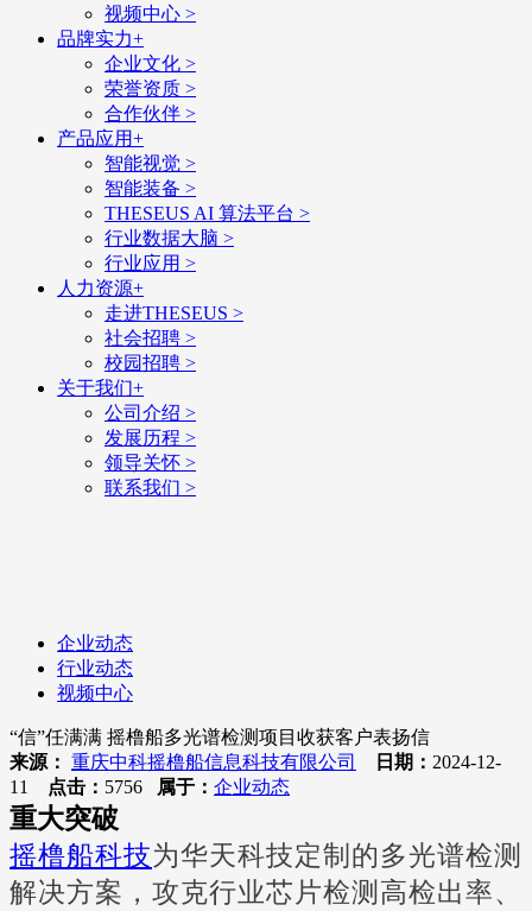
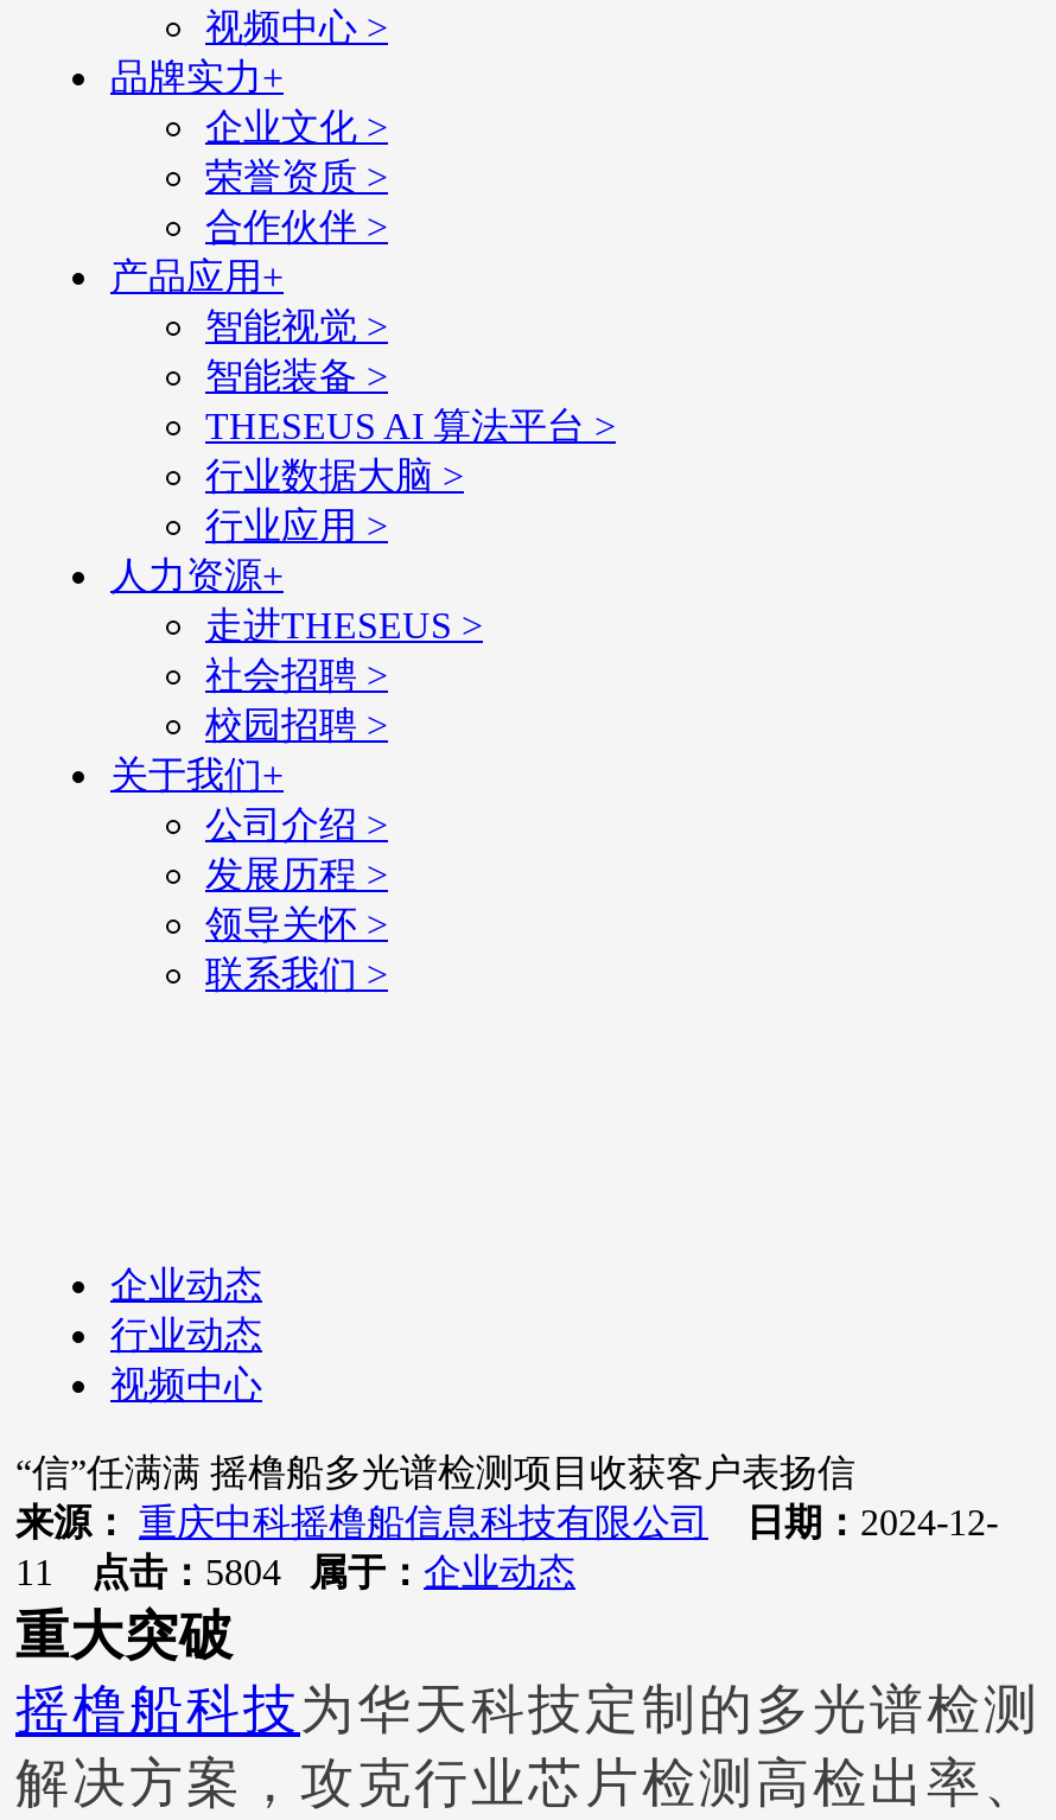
[9,777,290,797] 11点击：5756属于：企业动态 -> [15,1552,575,1592] 11点击：5804属于：企业动态

